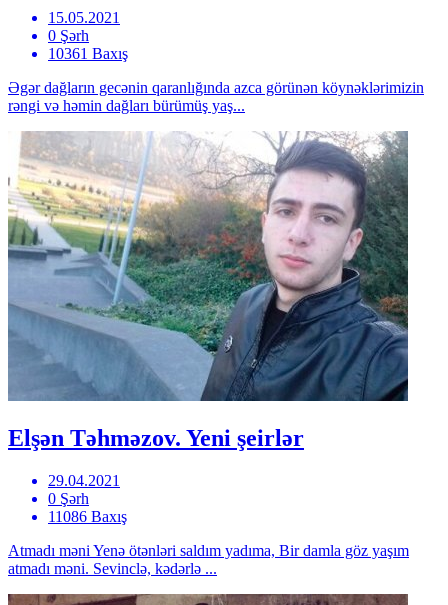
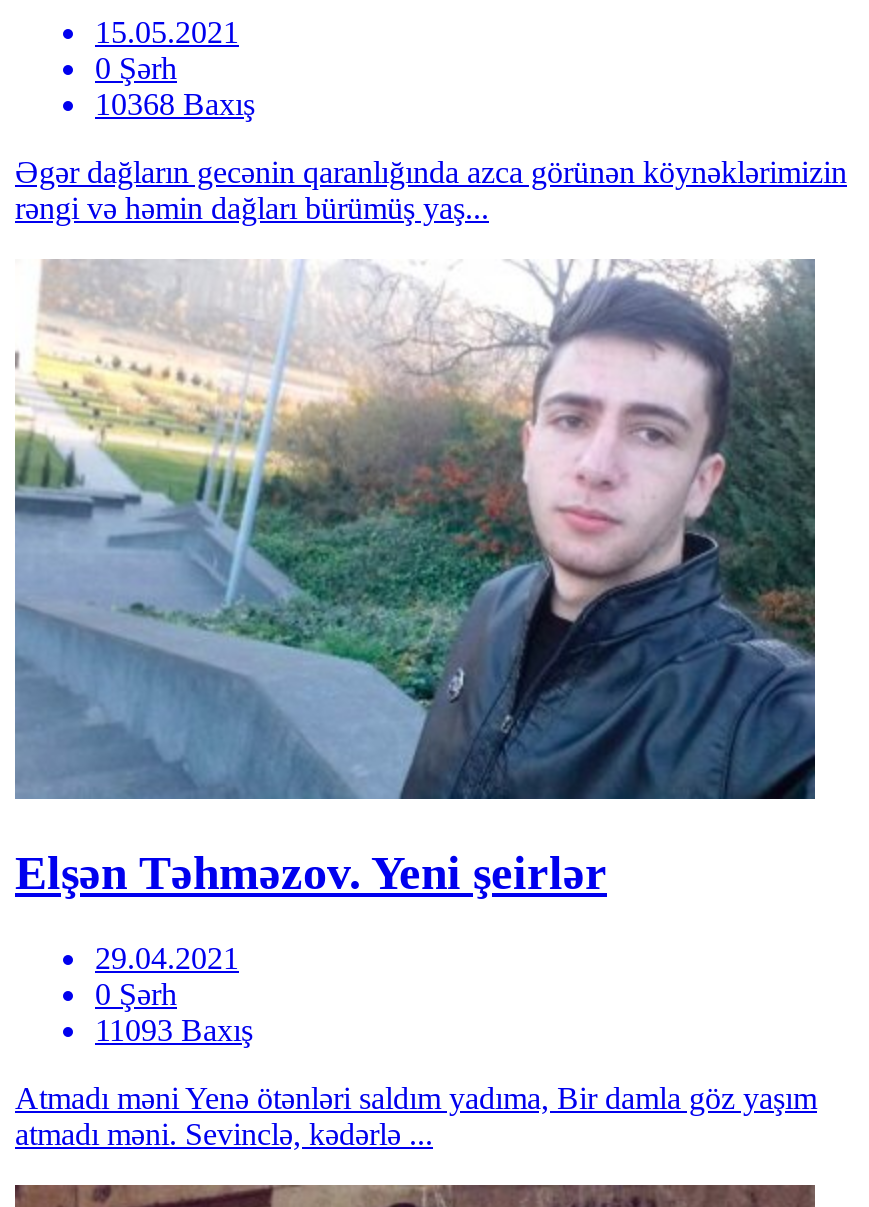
[48,45,128,62] 10361 Baxış -> [95,87,255,121] 10368 Baxış
[48,508,127,525] 11086 Baxış -> [95,1012,253,1046] 11093 Baxış

